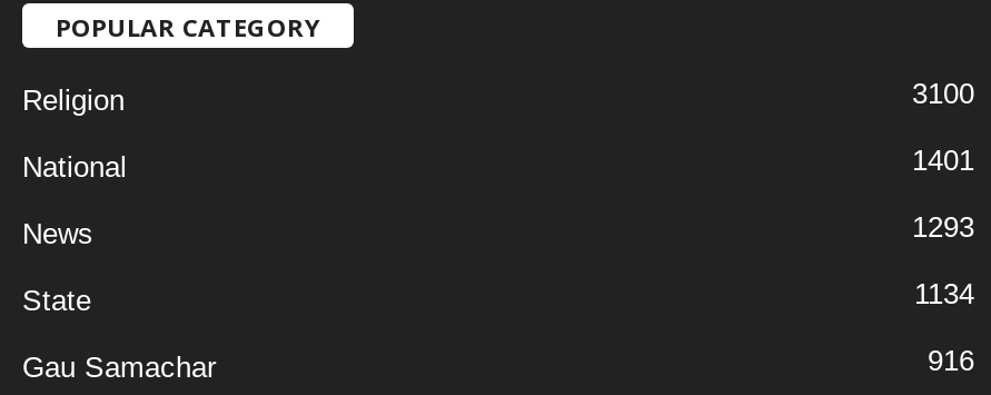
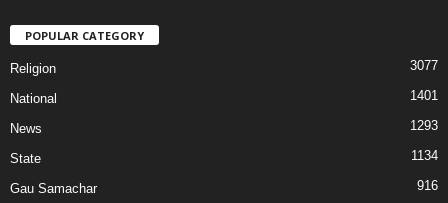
[912,76,974,110] 3100 -> [410,58,438,73] 3077

